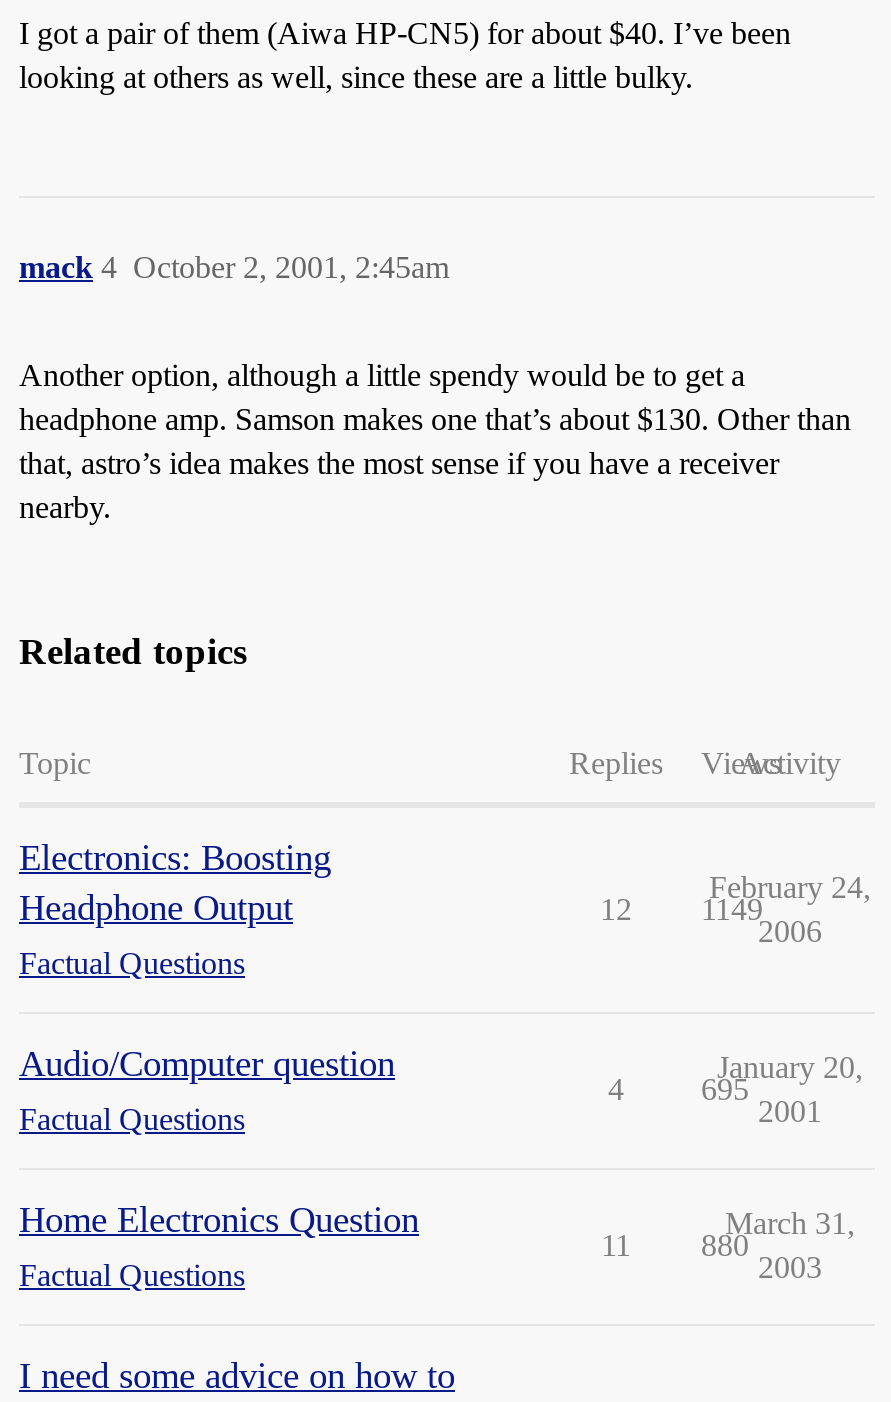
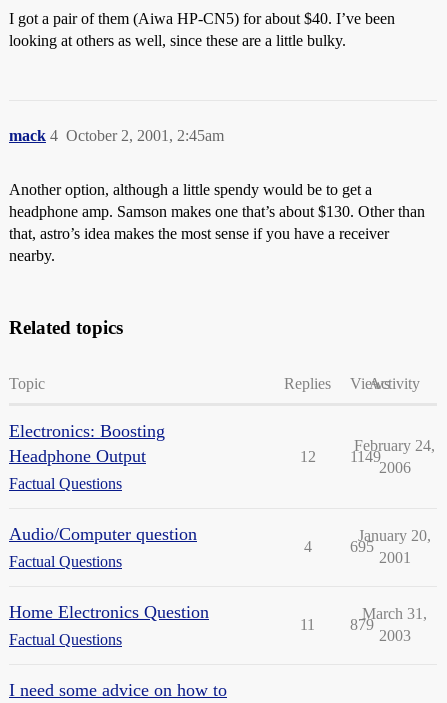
[701,1228,749,1262] 880 -> [350,616,374,633] 879

